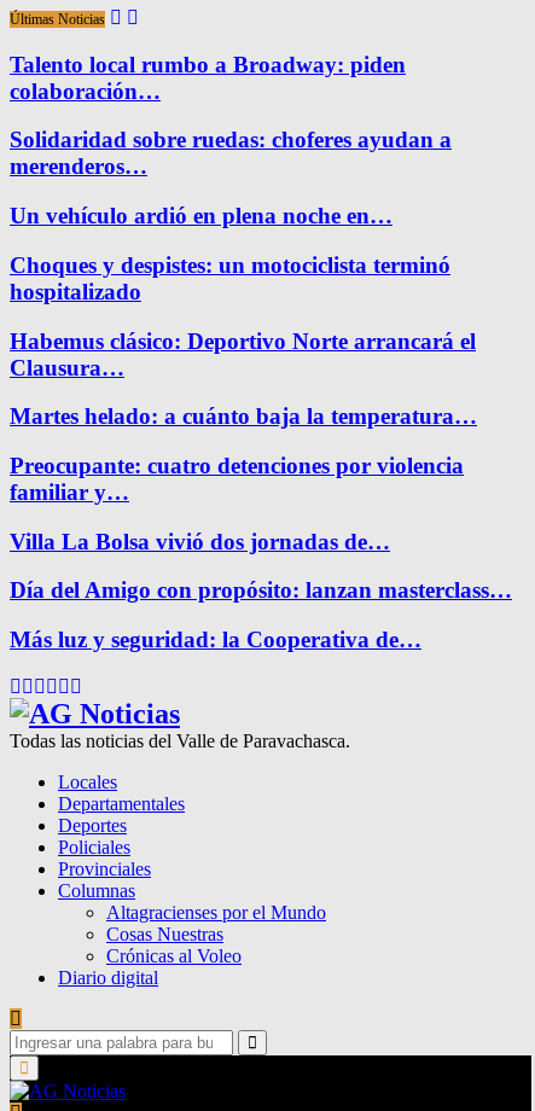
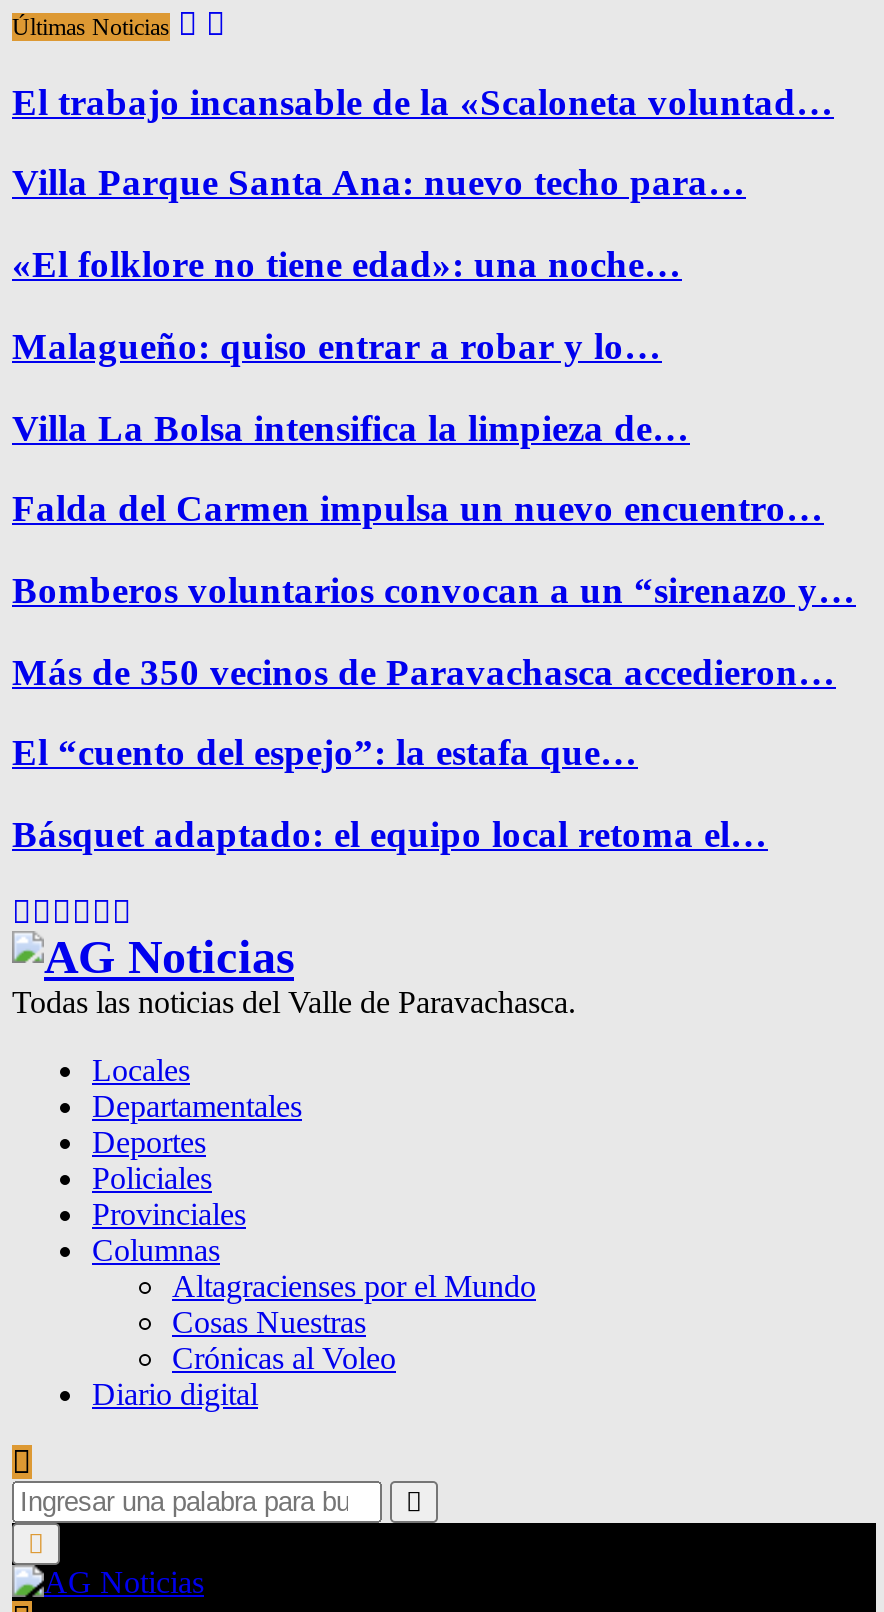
[10,52,406,103] Talento local rumbo a Broadway: piden | colaboración… -> [12,80,834,122] El trabajo incansable de la «Scaloneta voluntad…
[10,127,452,179] Solidaridad sobre ruedas: choferes ayudan a | merenderos… -> [12,162,746,204] Villa Parque Santa Ana: nuevo techo para…
[10,203,392,228] Un vehículo ardió en plena noche en… -> [12,243,682,285] «El folklore no tiene edad»: una noche…
[10,252,450,304] Choques y despistes: un motociclista terminó | hospitalizado -> [12,325,662,367] Malagueño: quiso entrar a robar y lo…
[10,328,476,380] Habemus clásico: Deportivo Norte arrancará el | Clausura… -> [12,406,690,448] Villa La Bolsa intensifica la limpieza de…
[10,404,477,429] Martes helado: a cuánto baja la temperatura… -> [12,488,824,530] Falda del Carmen impulsa un nuevo encuentro…
[10,453,464,505] Preocupante: cuatro detenciones por violencia | familiar y… -> [12,569,856,611] Bomberos voluntarios convocan a un “sirenazo y…
[10,529,390,554] Villa La Bolsa vivió dos jornadas de… -> [12,651,836,693] Más de 350 vecinos de Paravachasca accedieron…
[10,578,512,603] Día del Amigo con propósito: lanzan masterclass… -> [12,732,638,774] El “cuento del espejo”: la estafa que…
[10,627,421,652] Más luz y seguridad: la Cooperativa de… -> [12,813,768,855] Básquet adaptado: el equipo local retoma el…

